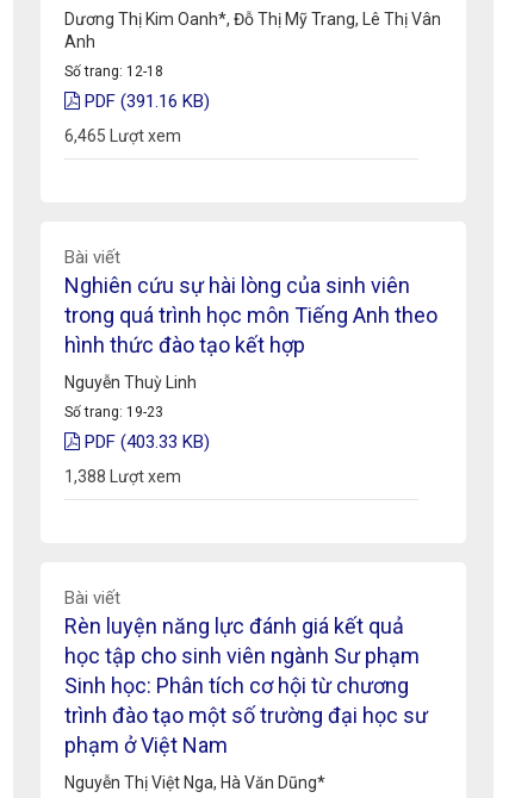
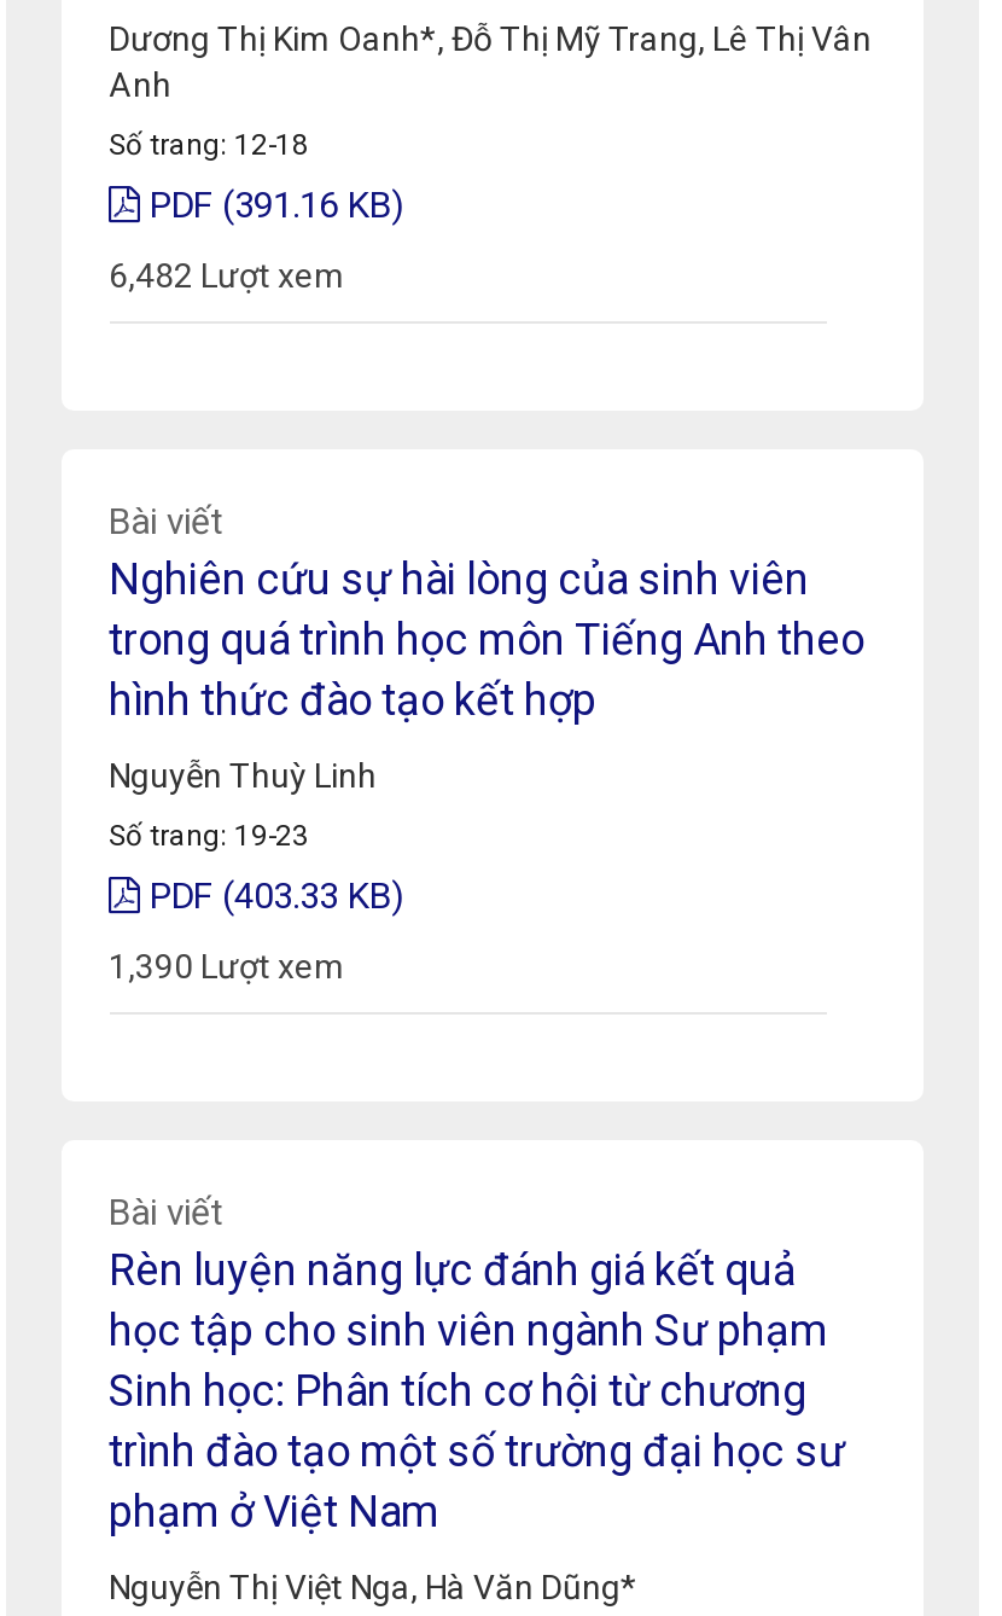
[64,126,181,145] 6,465 Lượt xem -> [109,255,345,293] 6,482 Lượt xem
[64,466,181,485] 1,388 Lượt xem -> [109,946,345,984] 1,390 Lượt xem

